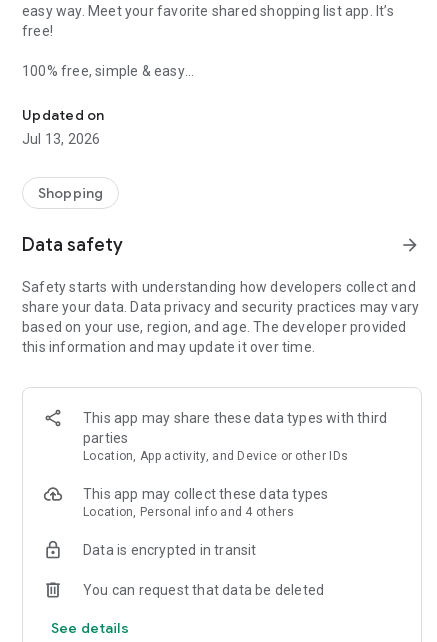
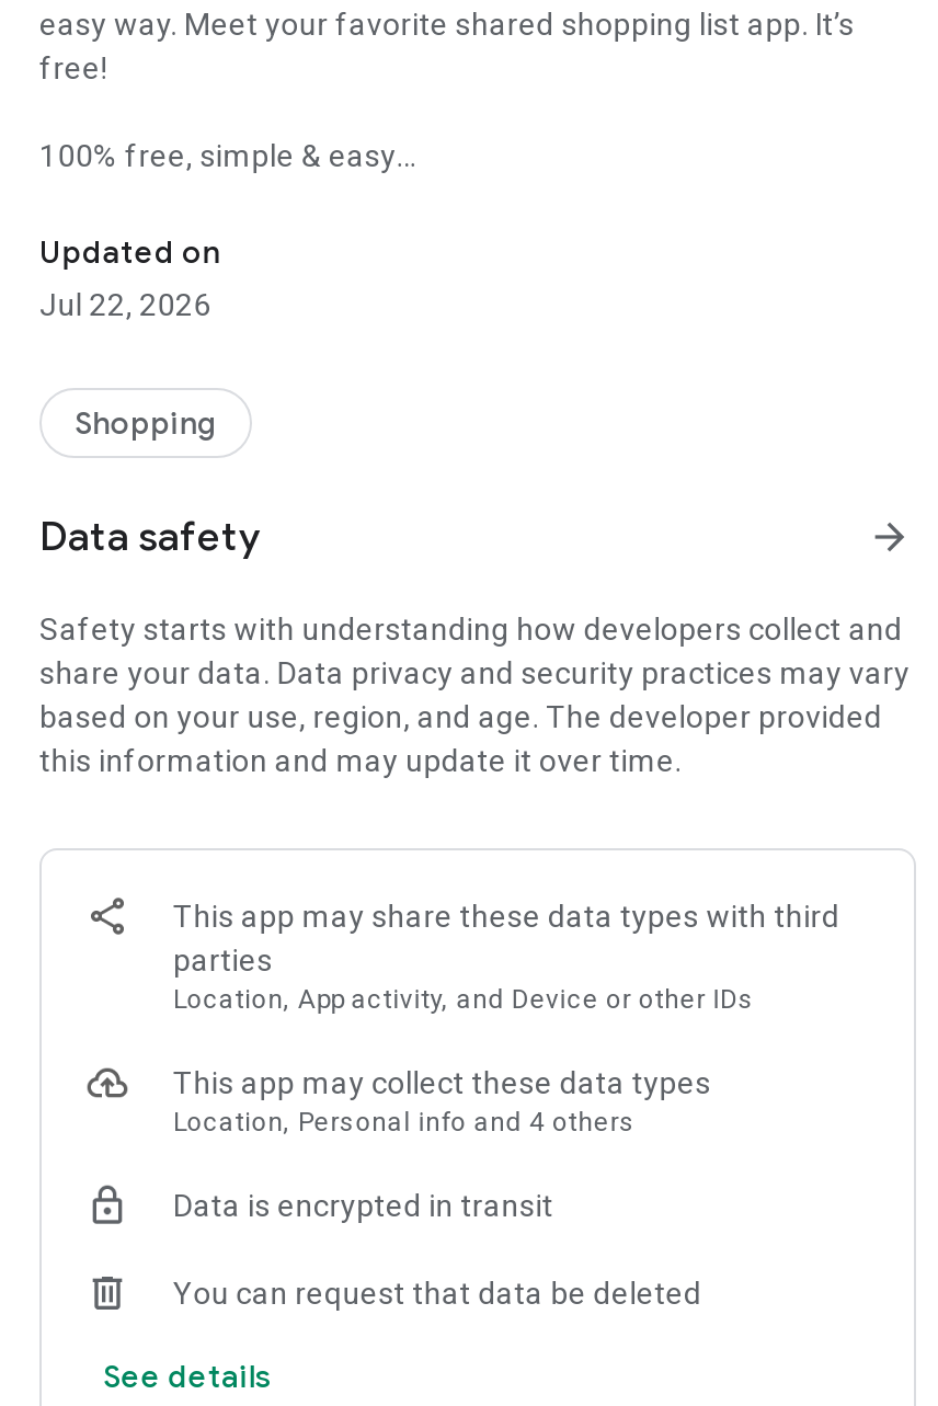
[22,131,100,147] Jul 13, 2026 -> [39,287,211,322] Jul 22, 2026

